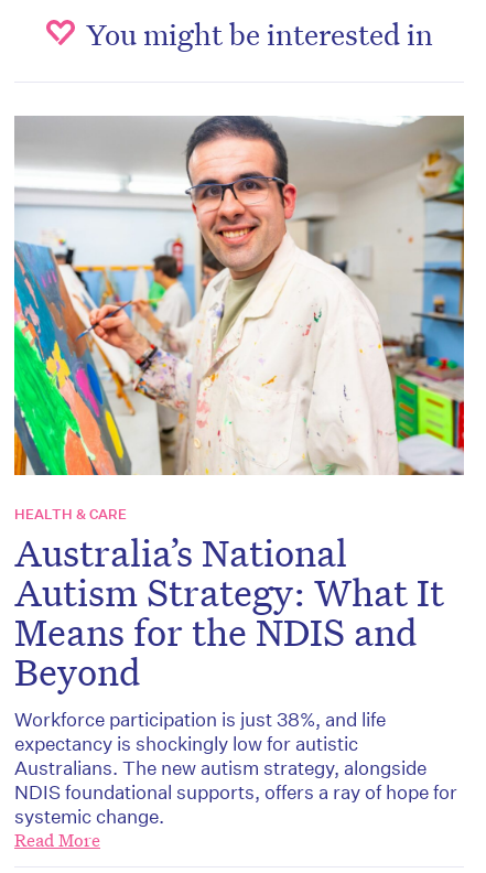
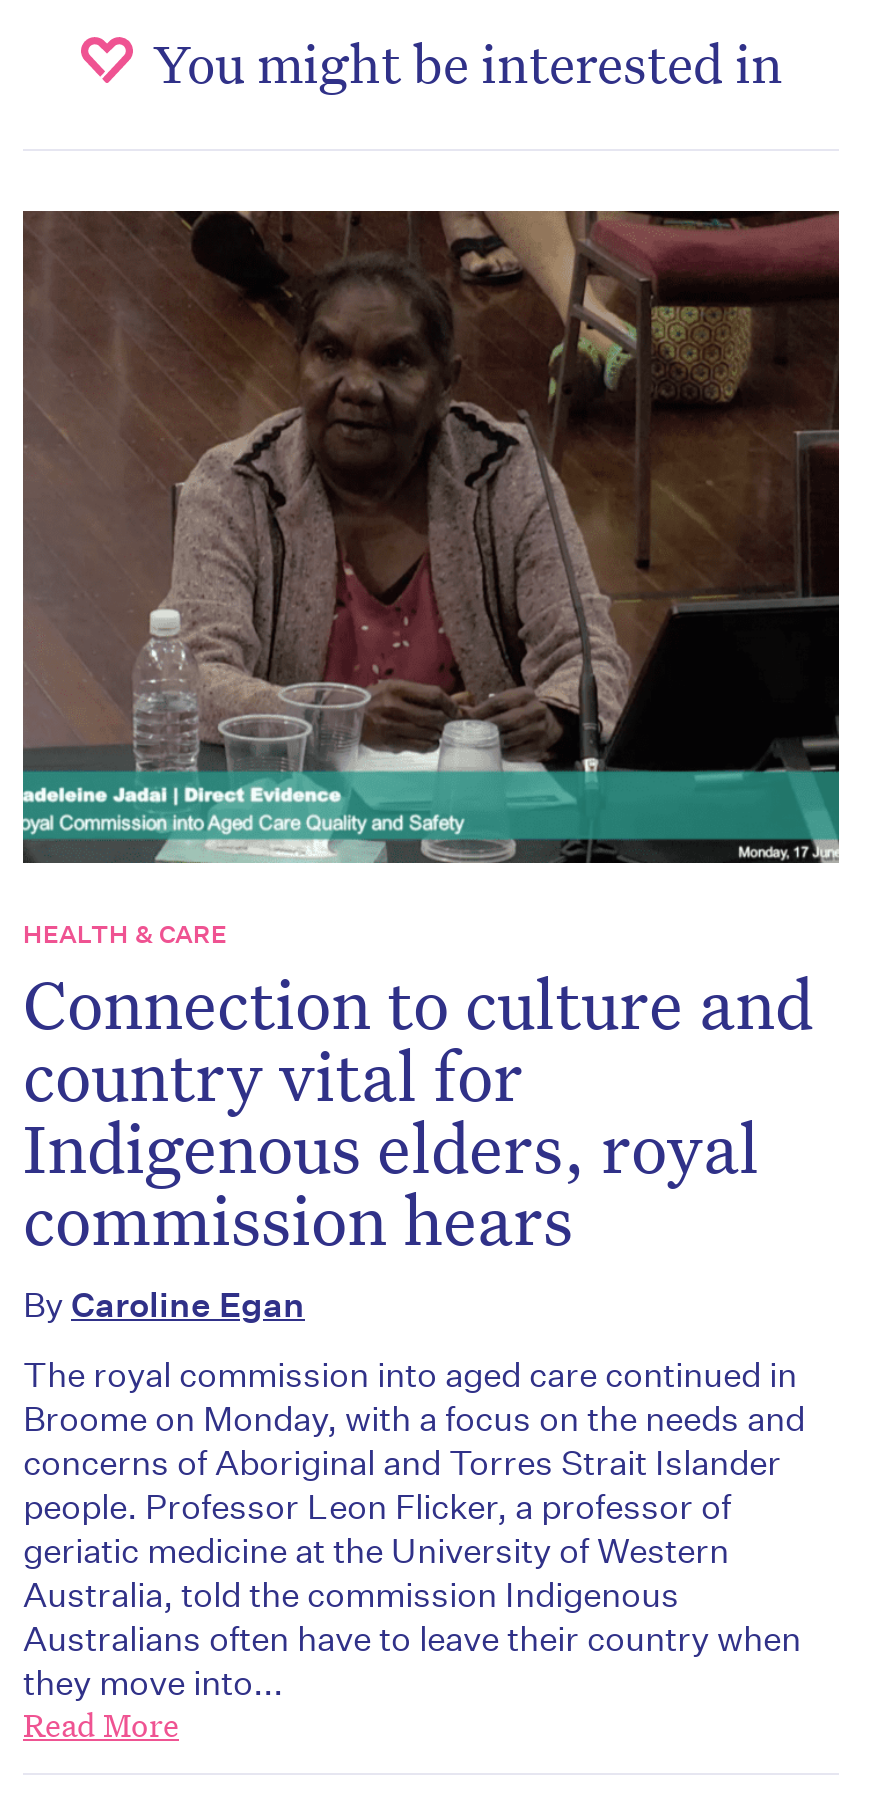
[13,115,465,476] [image] -> [21,209,841,865] [image]
[14,529,457,828] Australia’s National | Autism Strategy: What It | Means for the NDIS and | Beyond | Workforce participation is just 38%, and life | expectancy is shockingly low for autistic | Australians. The new autism strategy, alongside | NDIS foundational supports, offers a ray of hope for | systemic change. -> [23,960,813,1704] Connection to culture and | country vital for | Indigenous elders, royal | commission hears | By Caroline Egan | The royal commission into aged care continued in | Broome on Monday, with a focus on the needs and | concerns of Aboriginal and Torres Strait Islander | people. Professor Leon Flicker, a professor of | geriatic medicine at the University of Western | Australia, told the commission Indigenous | Australians often have to leave their country when | they move into...

